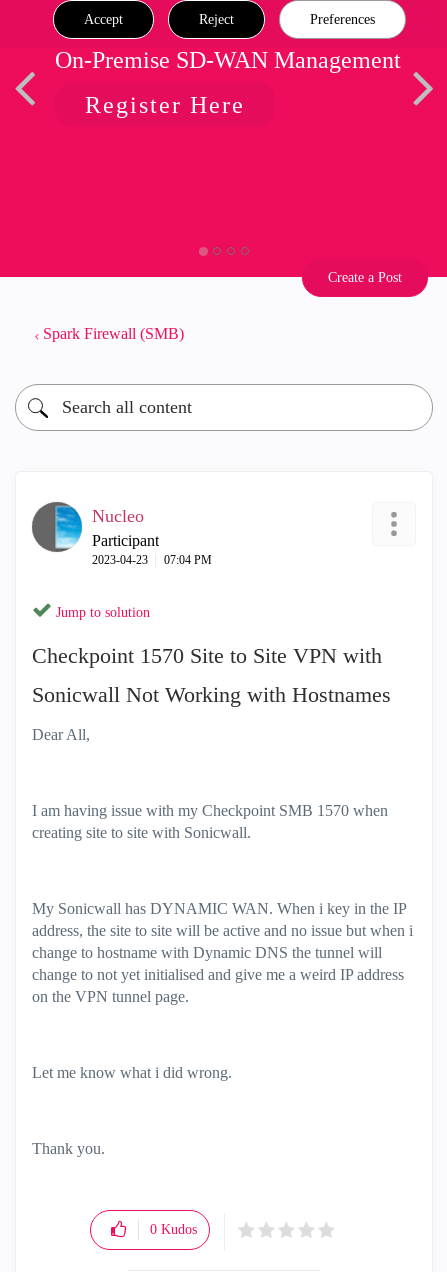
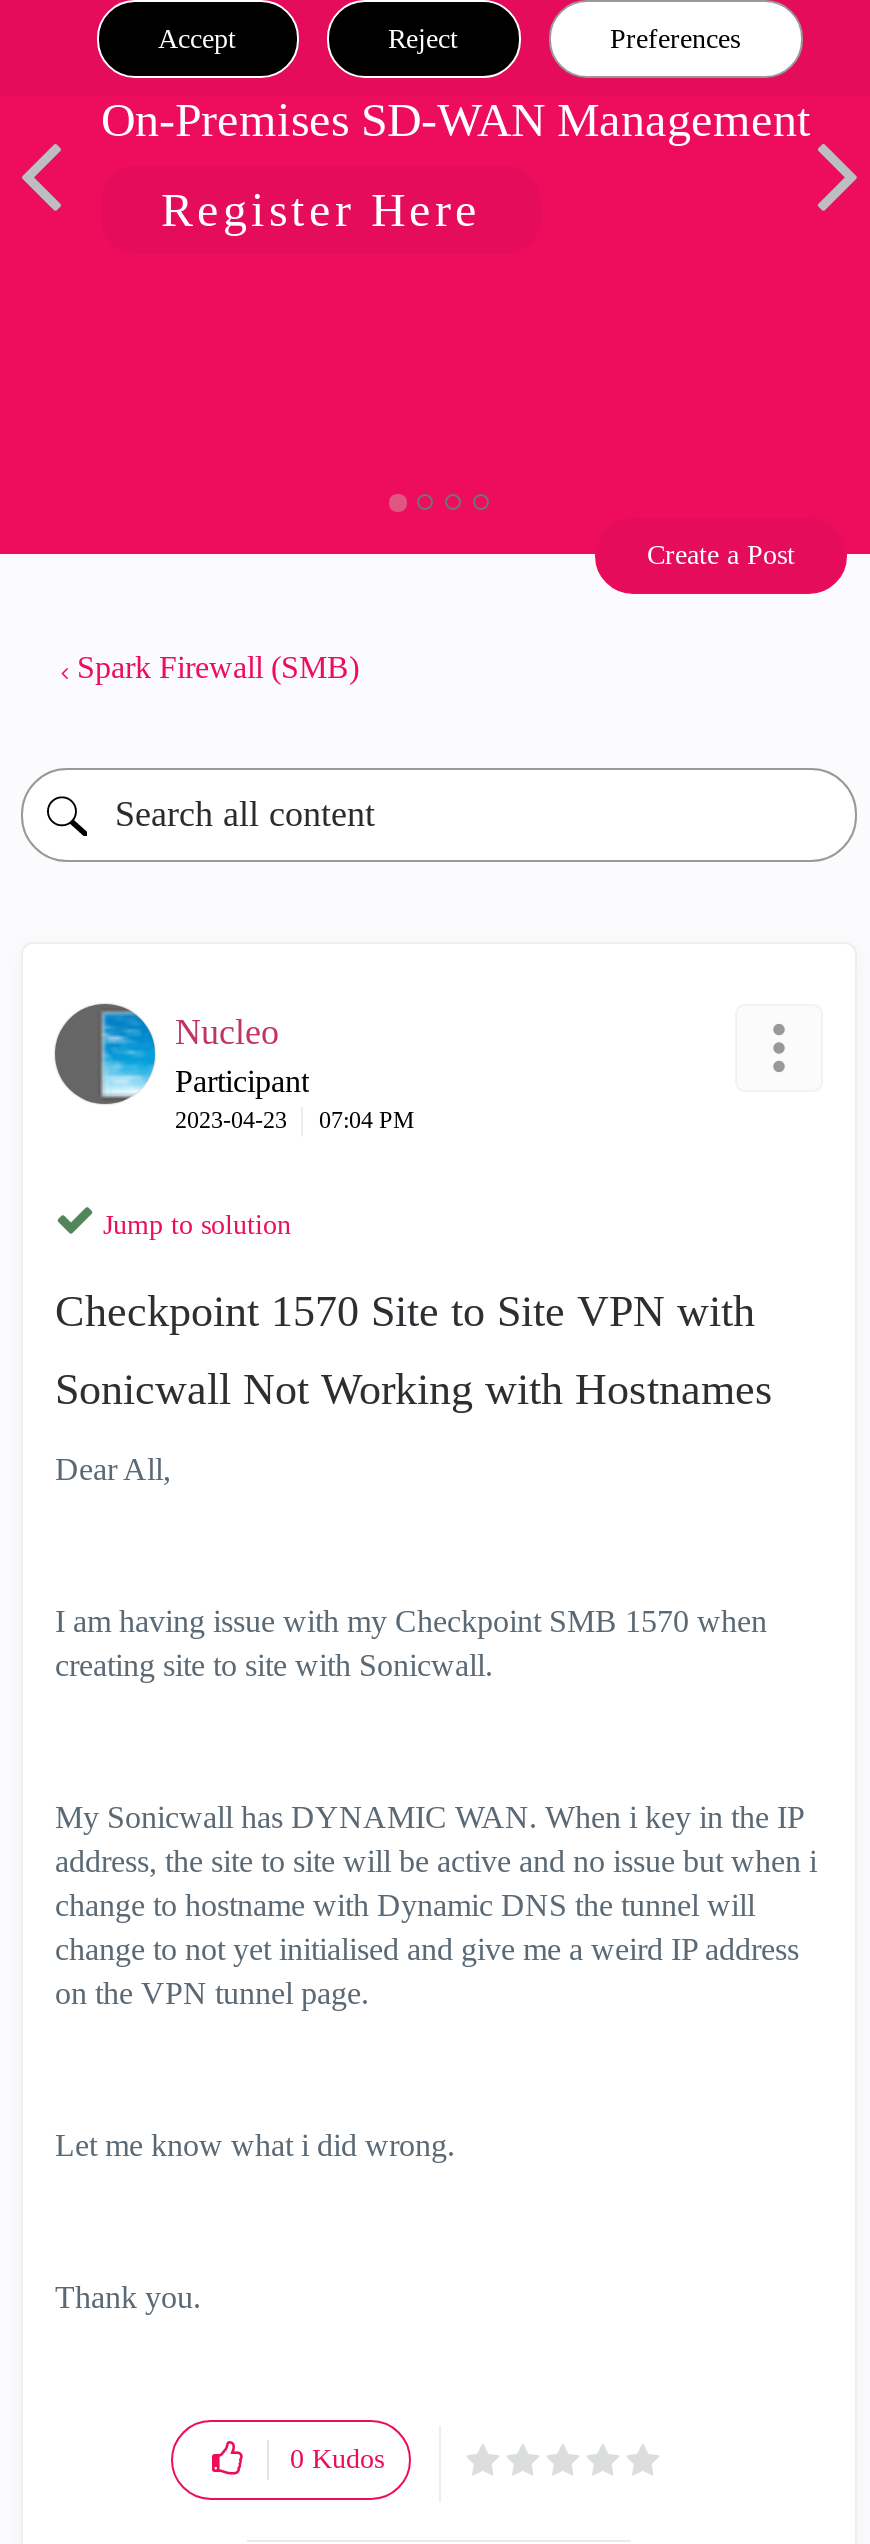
[55,47,401,73] On-Premise SD-WAN Management -> [101,94,811,146] On-Premises SD-WAN Management

